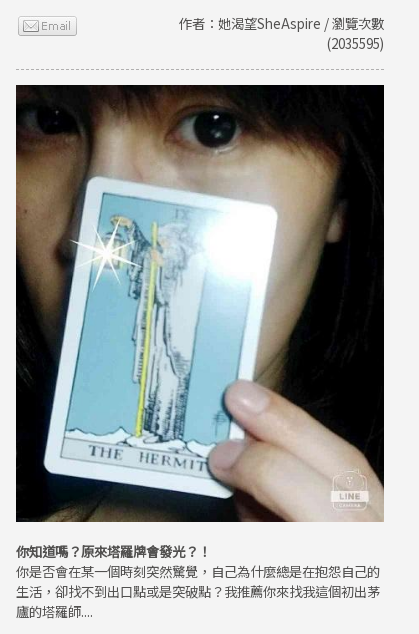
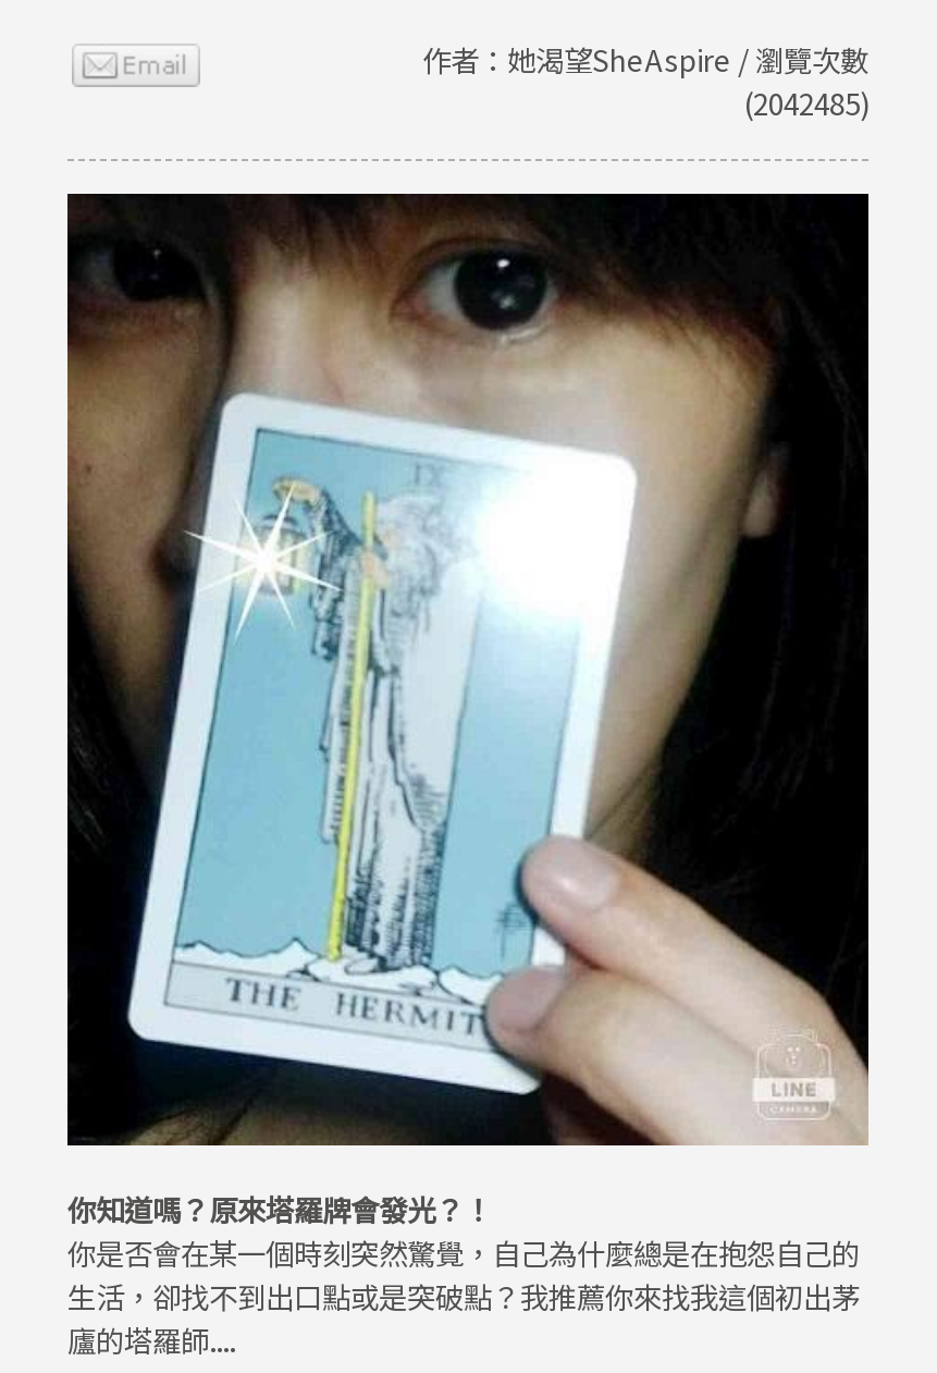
[327,34,384,53] (2035595) -> [744,82,868,124] (2042485)

